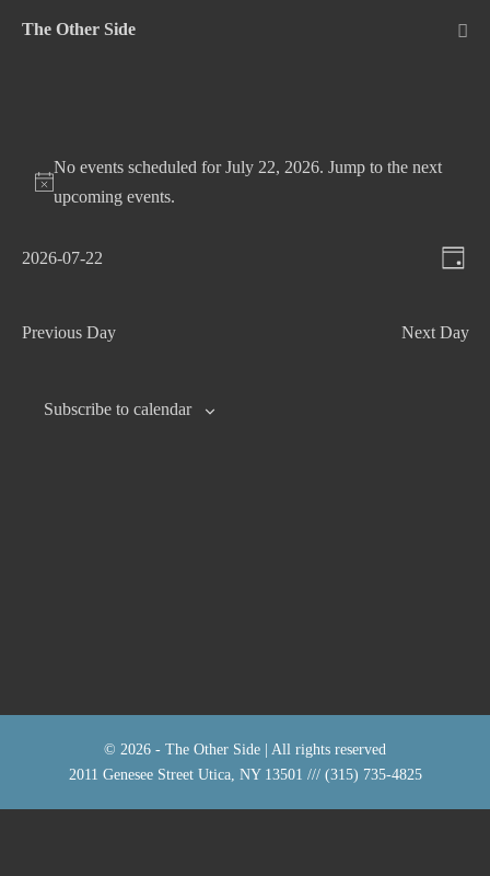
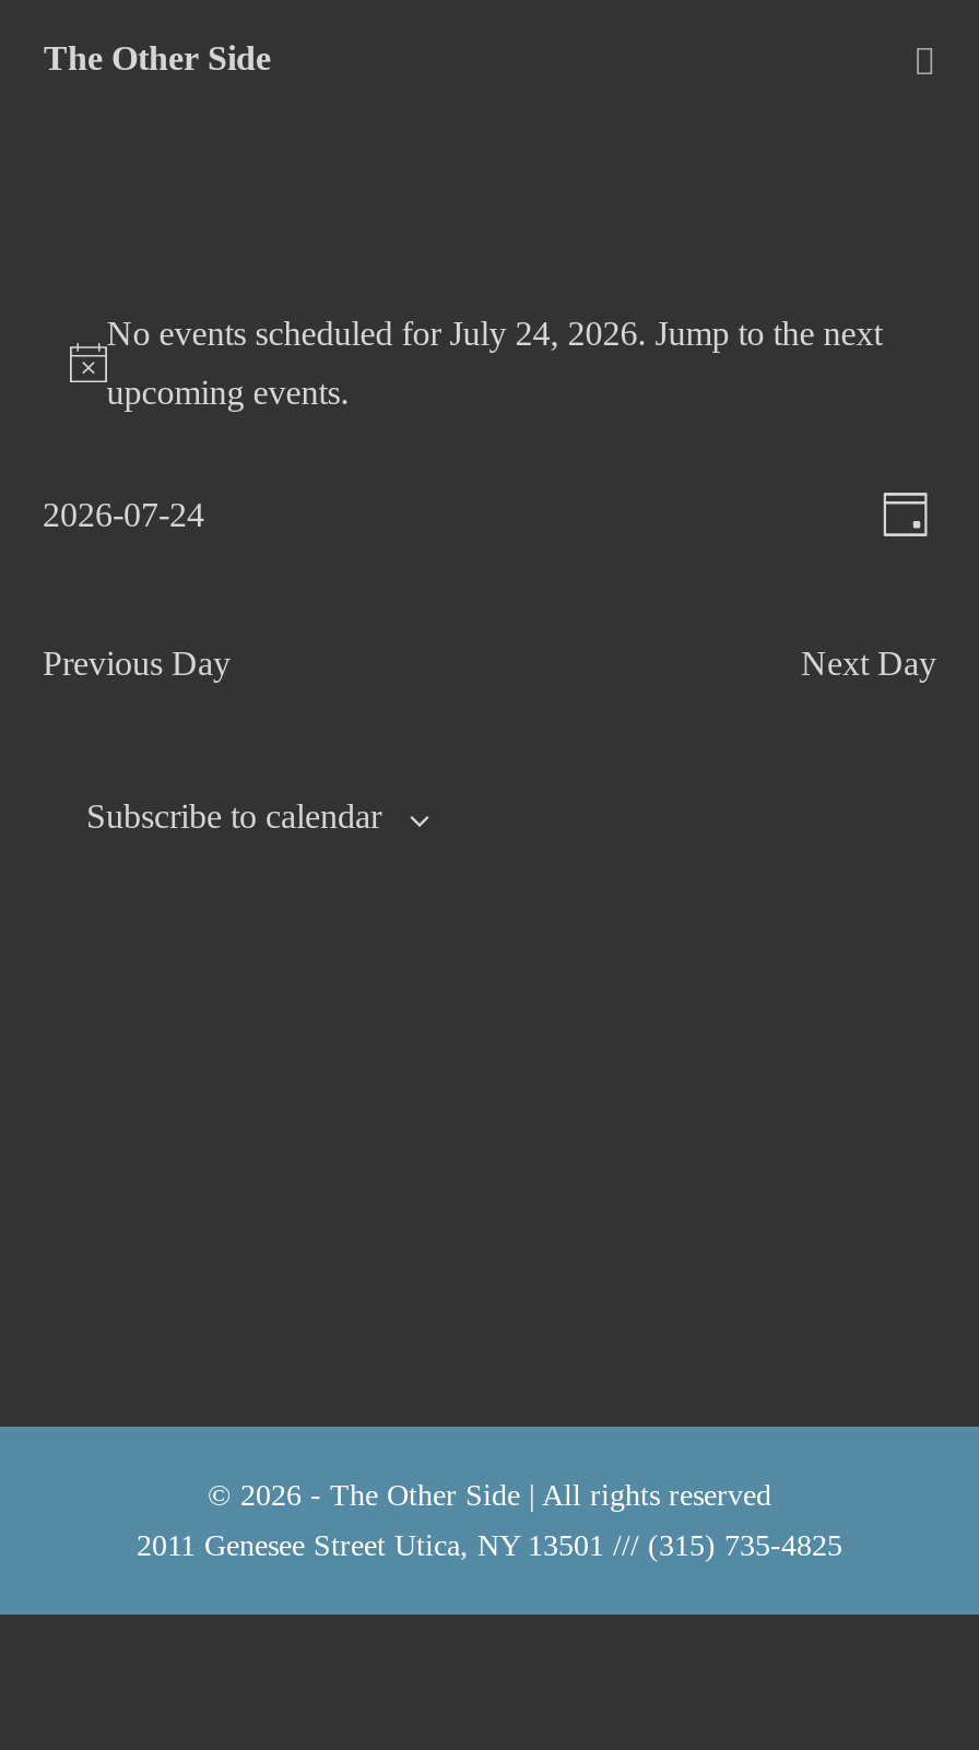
[53,158,442,176] No events scheduled for July 22, 2026. Jump to the next -> [106,315,882,352] No events scheduled for July 24, 2026. Jump to the next
[21,249,102,267] 2026-07-22 -> [43,496,204,533] 2026-07-24

